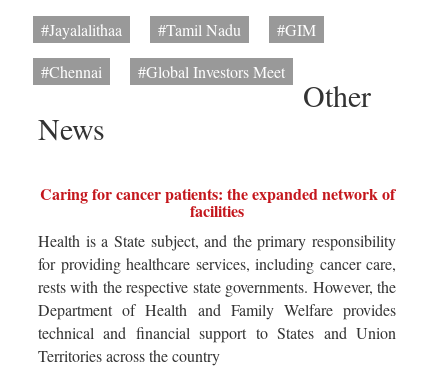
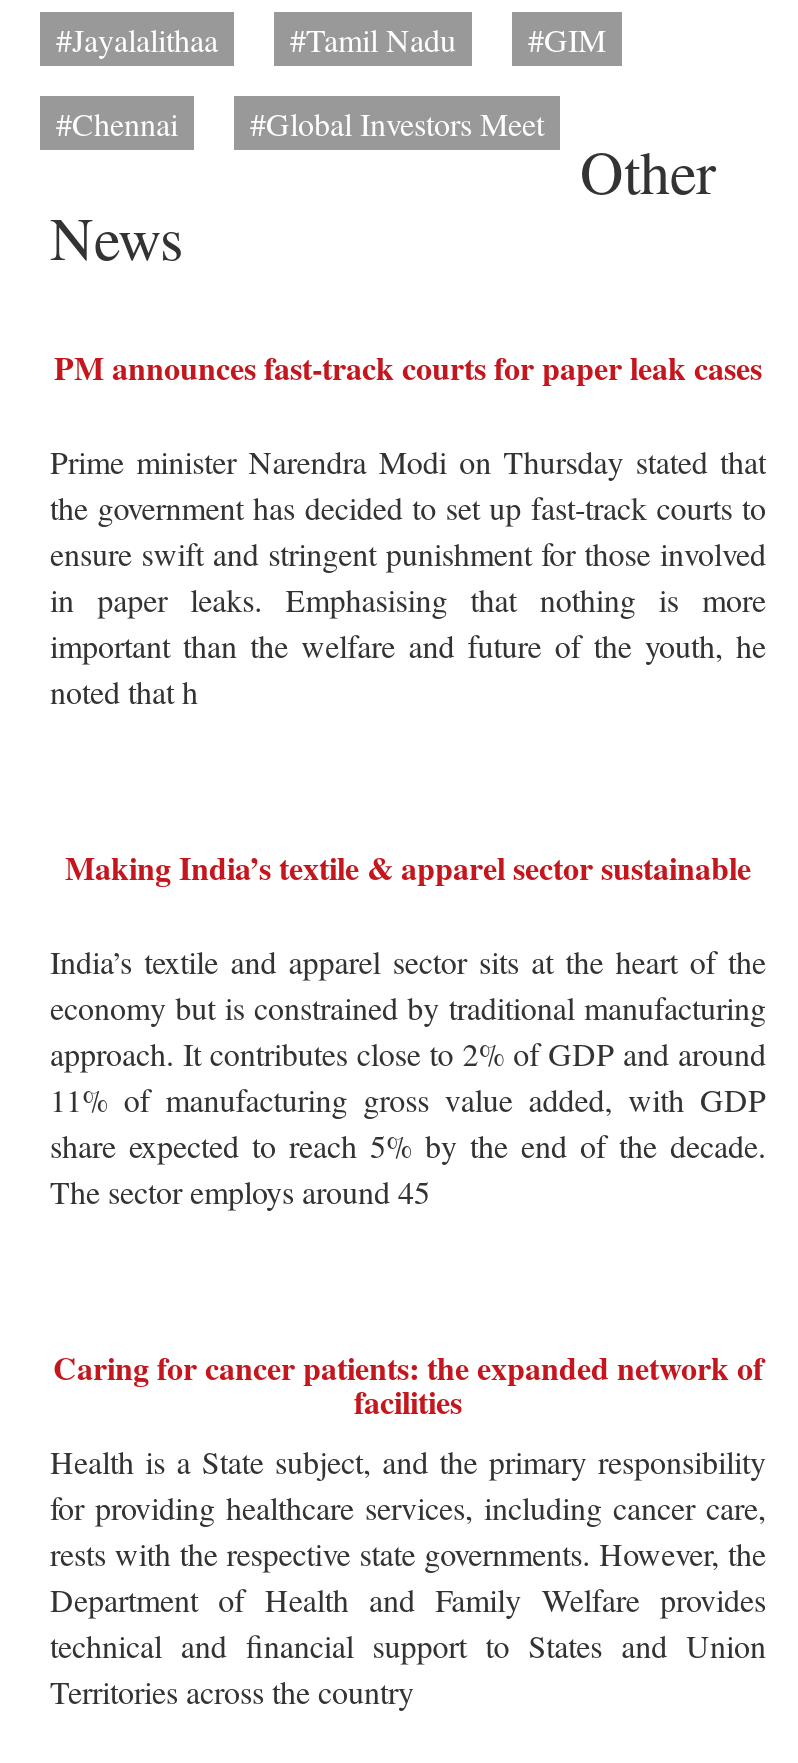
none -> [50,344,766,712] PM announces fast-track courts for paper leak cases | Prime minister Narendra Modi on Thursday stated that | the government has decided to set up fast-track courts to | ensure swift and stringent punishment for those involved | in paper leaks. Emphasising that nothing is more | important than the welfare and future of the youth, he | noted that h
none -> [50,844,766,1212] Making India’s textile & apparel sector sustainable | India’s textile and apparel sector sits at the heart of the | economy but is constrained by traditional manufacturing | approach. It contributes close to 2% of GDP and around | 11% of manufacturing gross value added, with GDP | share expected to reach 5% by the end of the decade. | The sector employs around 45

